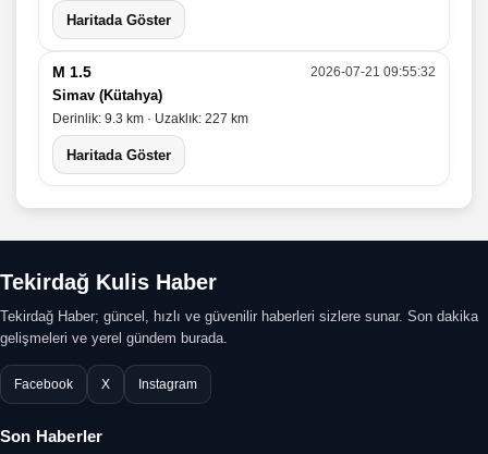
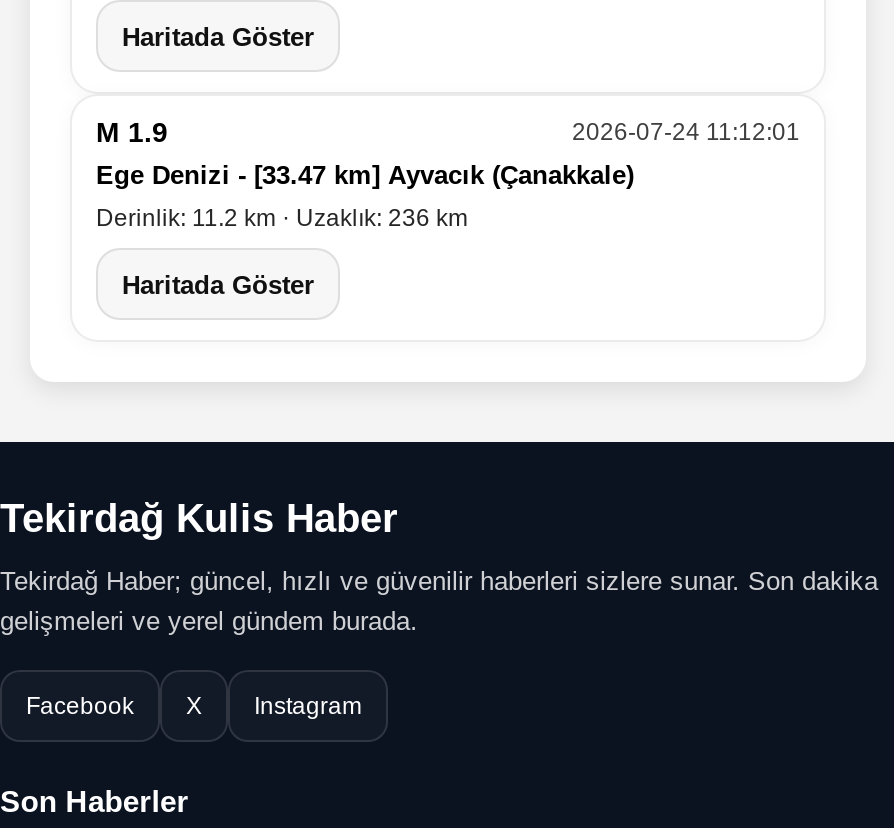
[52,63,436,81] M 1.5 | 2026-07-21 09:55:32 -> [96,117,800,149] M 1.9 | 2026-07-24 11:12:01
[52,87,162,104] Simav (Kütahya) -> [96,161,634,191] Ege Denizi - [33.47 km] Ayvacık (Çanakkale)
[52,111,248,127] Derinlik: 9.3 km · Uzaklık: 227 km -> [96,205,468,233] Derinlik: 11.2 km · Uzaklık: 236 km

